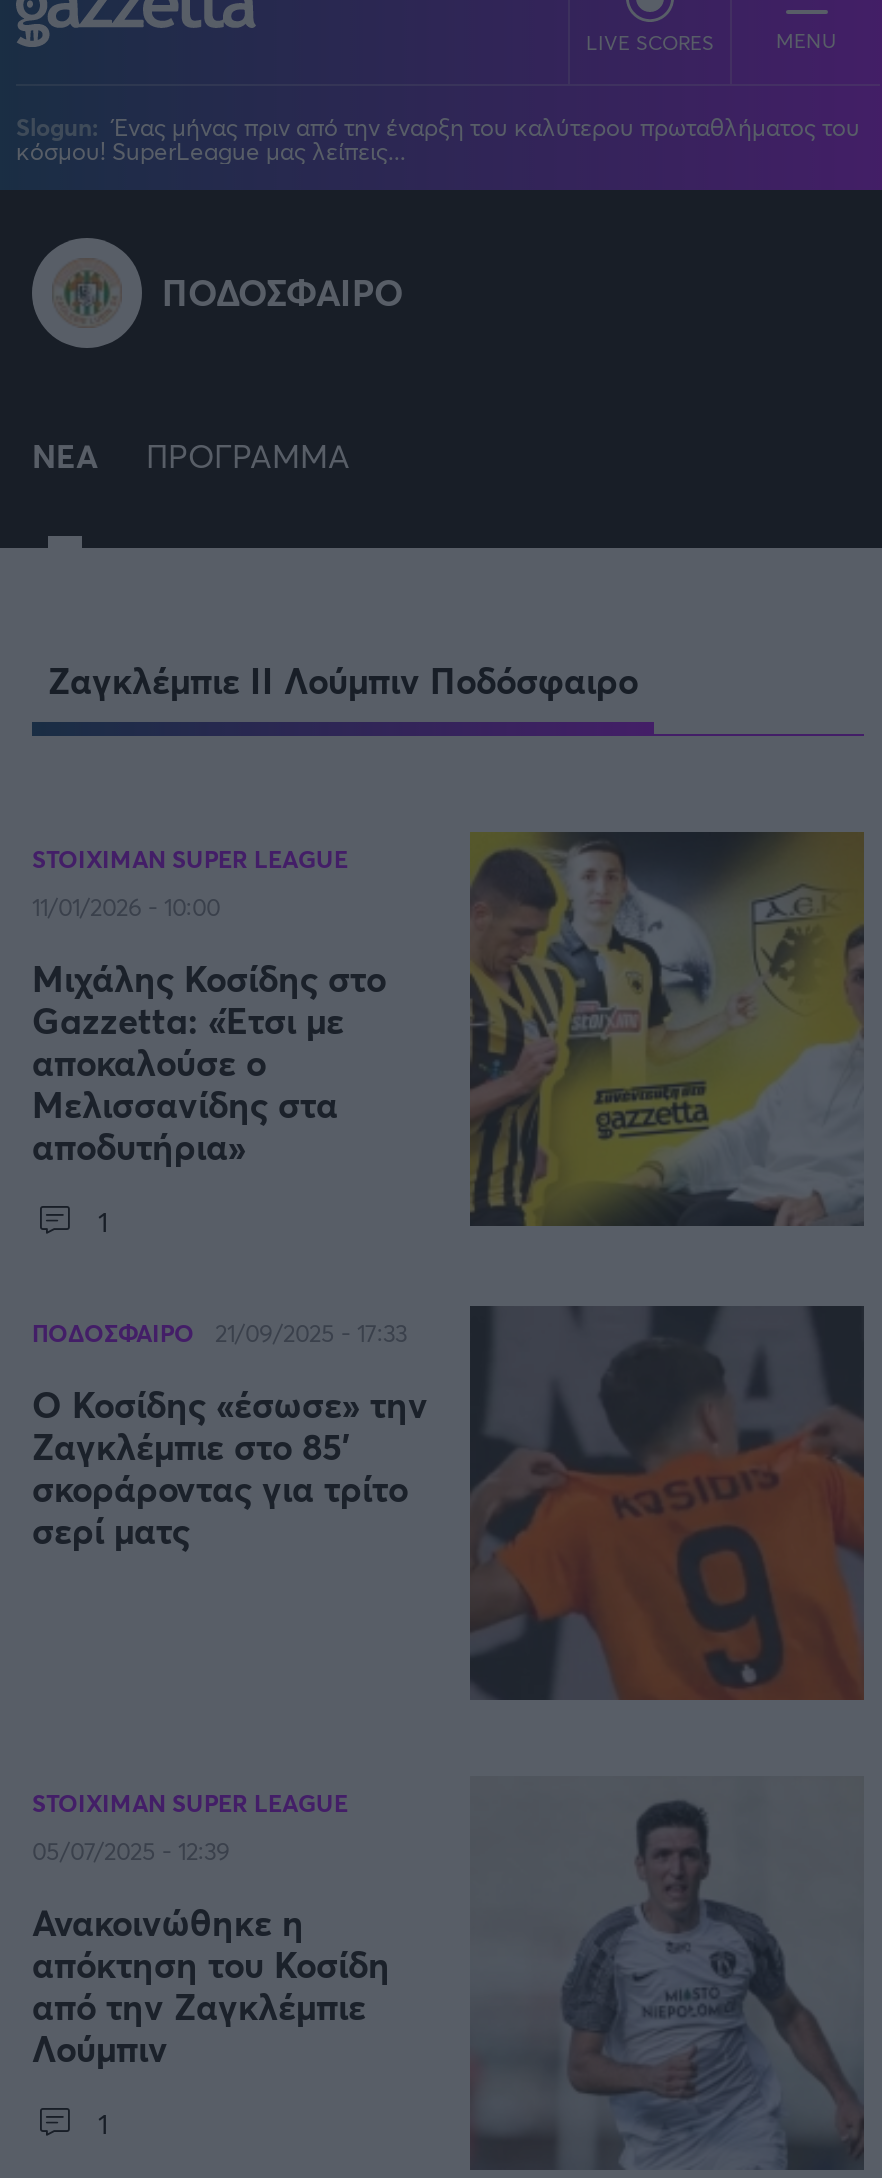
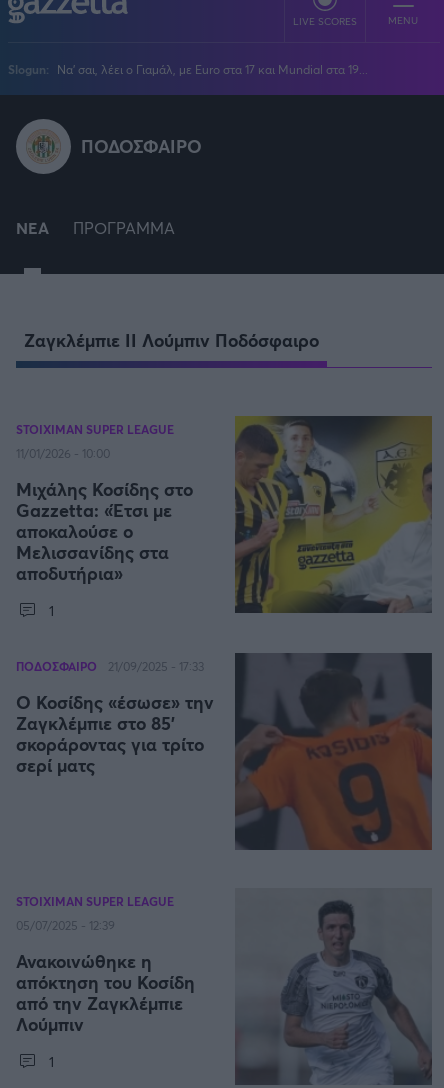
[16,109,860,165] Slogun: Ένας μήνας πριν από την έναρξη του καλύτερου πρωταθλήματος του | κόσμου! SuperLeague μας λείπεις... -> [8,60,368,76] Slogun: Να' σαι, λέει ο Γιαμάλ, με Euro στα 17 και Mundial στα 19...

